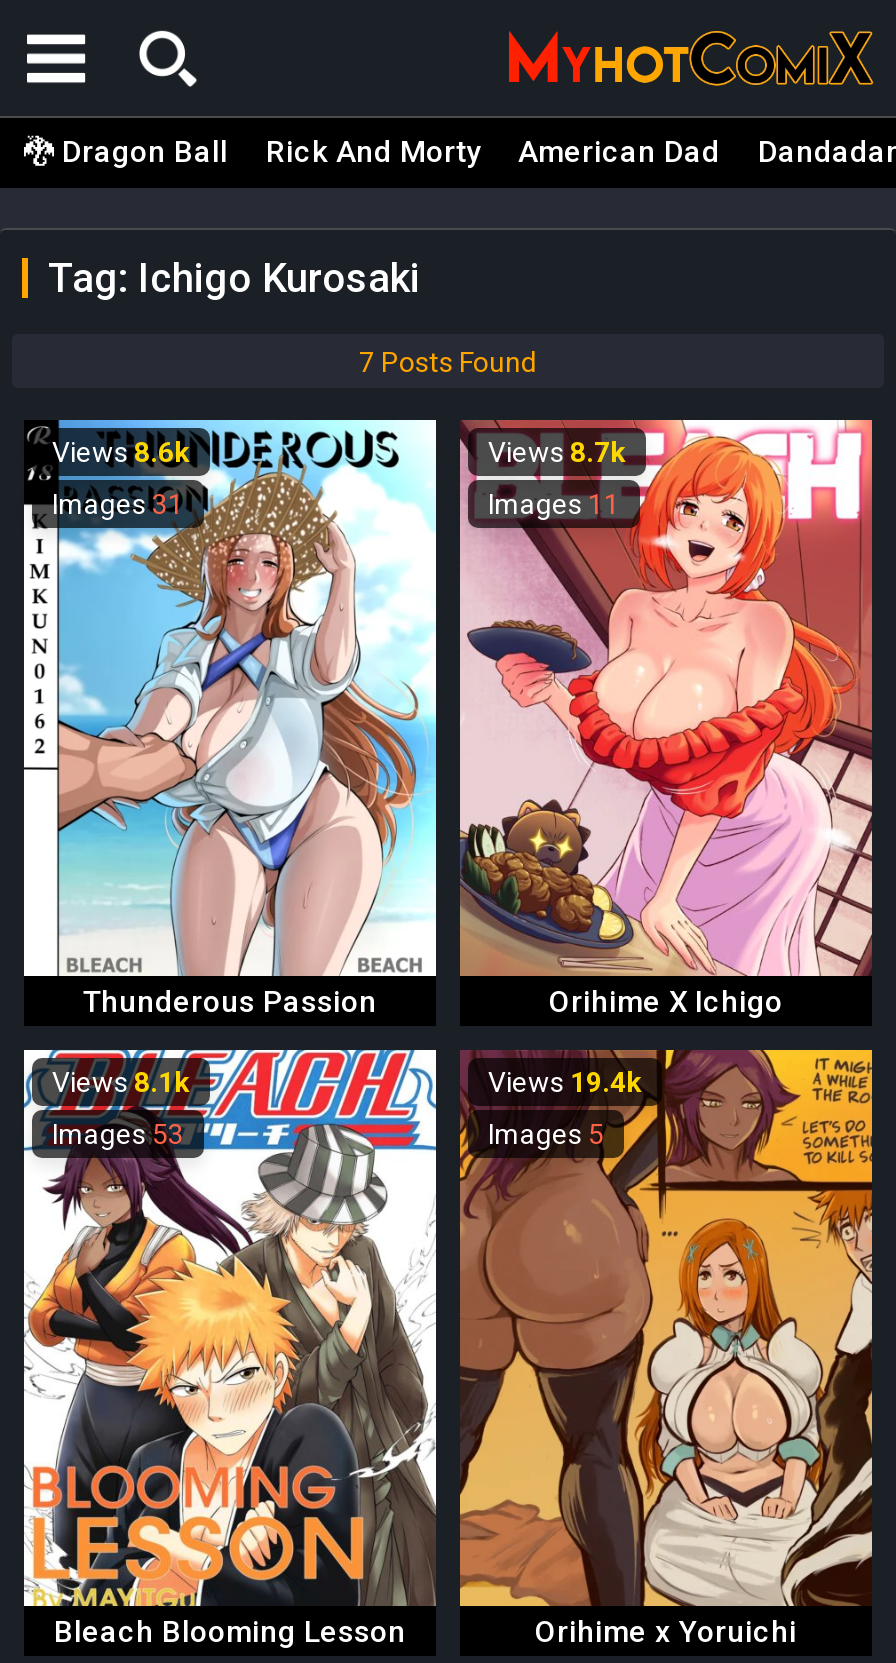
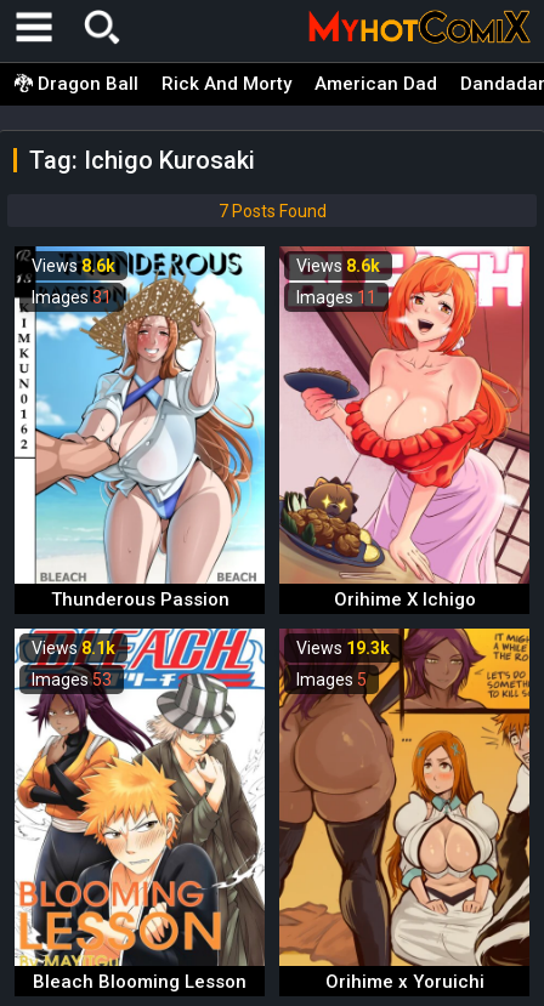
[488,436,626,468] Views 8.7k -> [296,256,380,275] Views 8.6k
[488,1066,642,1098] Views 19.4k -> [296,638,390,658] Views 19.3k

